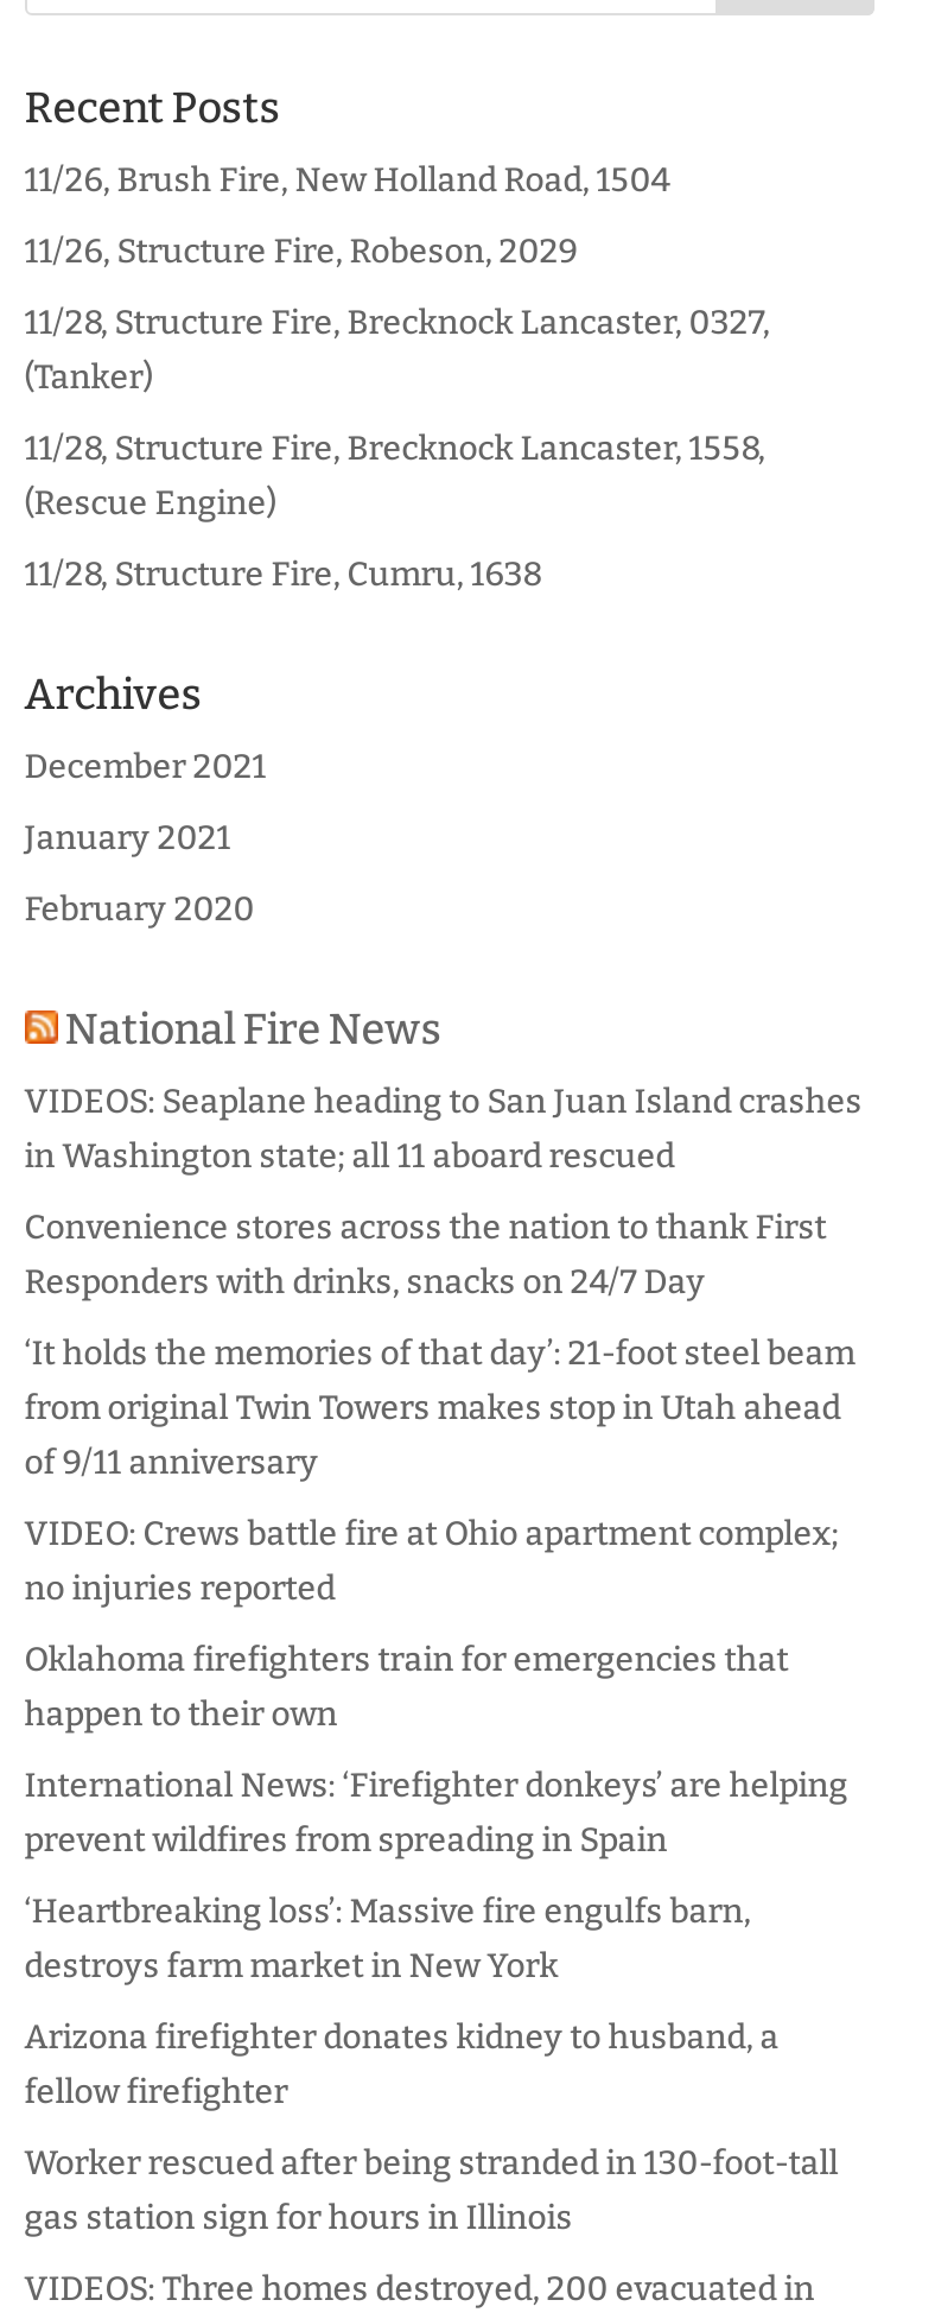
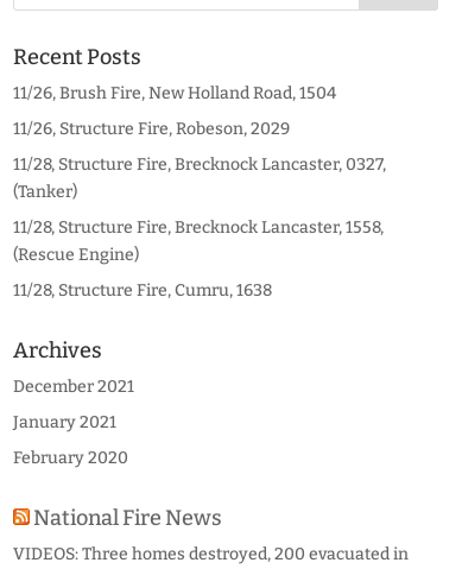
[24,1082,862,2238] VIDEOS: Seaplane heading to San Juan Island crashes | in Washington state; all 11 aboard rescued | Convenience stores across the nation to thank First | Responders with drinks, snacks on 24/7 Day | ‘It holds the memories of that day’: 21-foot steel beam | from original Twin Towers makes stop in Utah ahead | of 9/11 anniversary | VIDEO: Crews battle fire at Ohio apartment complex; | no injuries reported | Oklahoma firefighters train for emergencies that | happen to their own | International News: ‘Firefighter donkeys’ are helping | prevent wildfires from spreading in Spain | ‘Heartbreaking loss’: Massive fire engulfs barn, | destroys farm market in New York | Arizona firefighter donates kidney to husband, a | fellow firefighter | Worker rescued after being stranded in 130-foot-tall | gas station sign for hours in Illinois -> none

